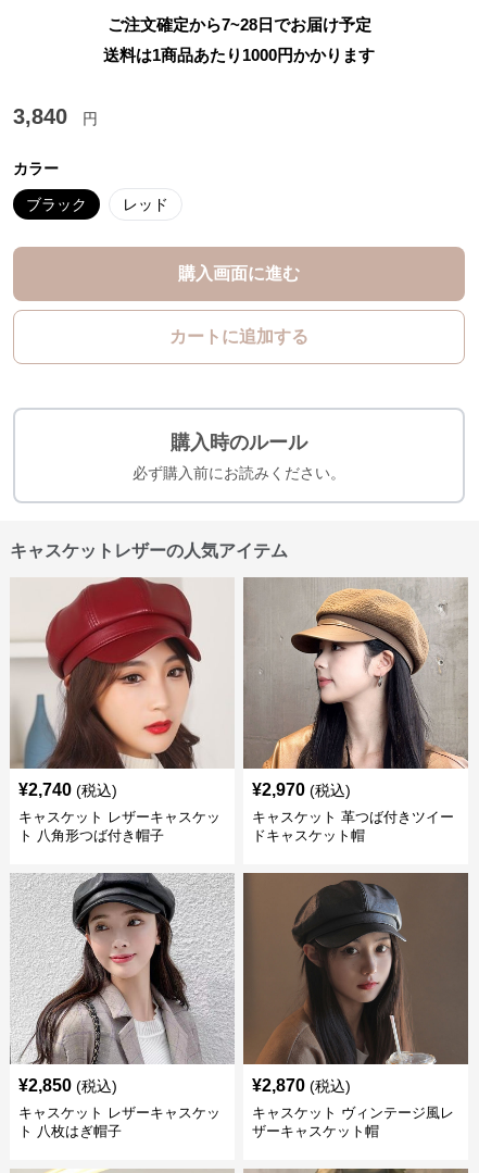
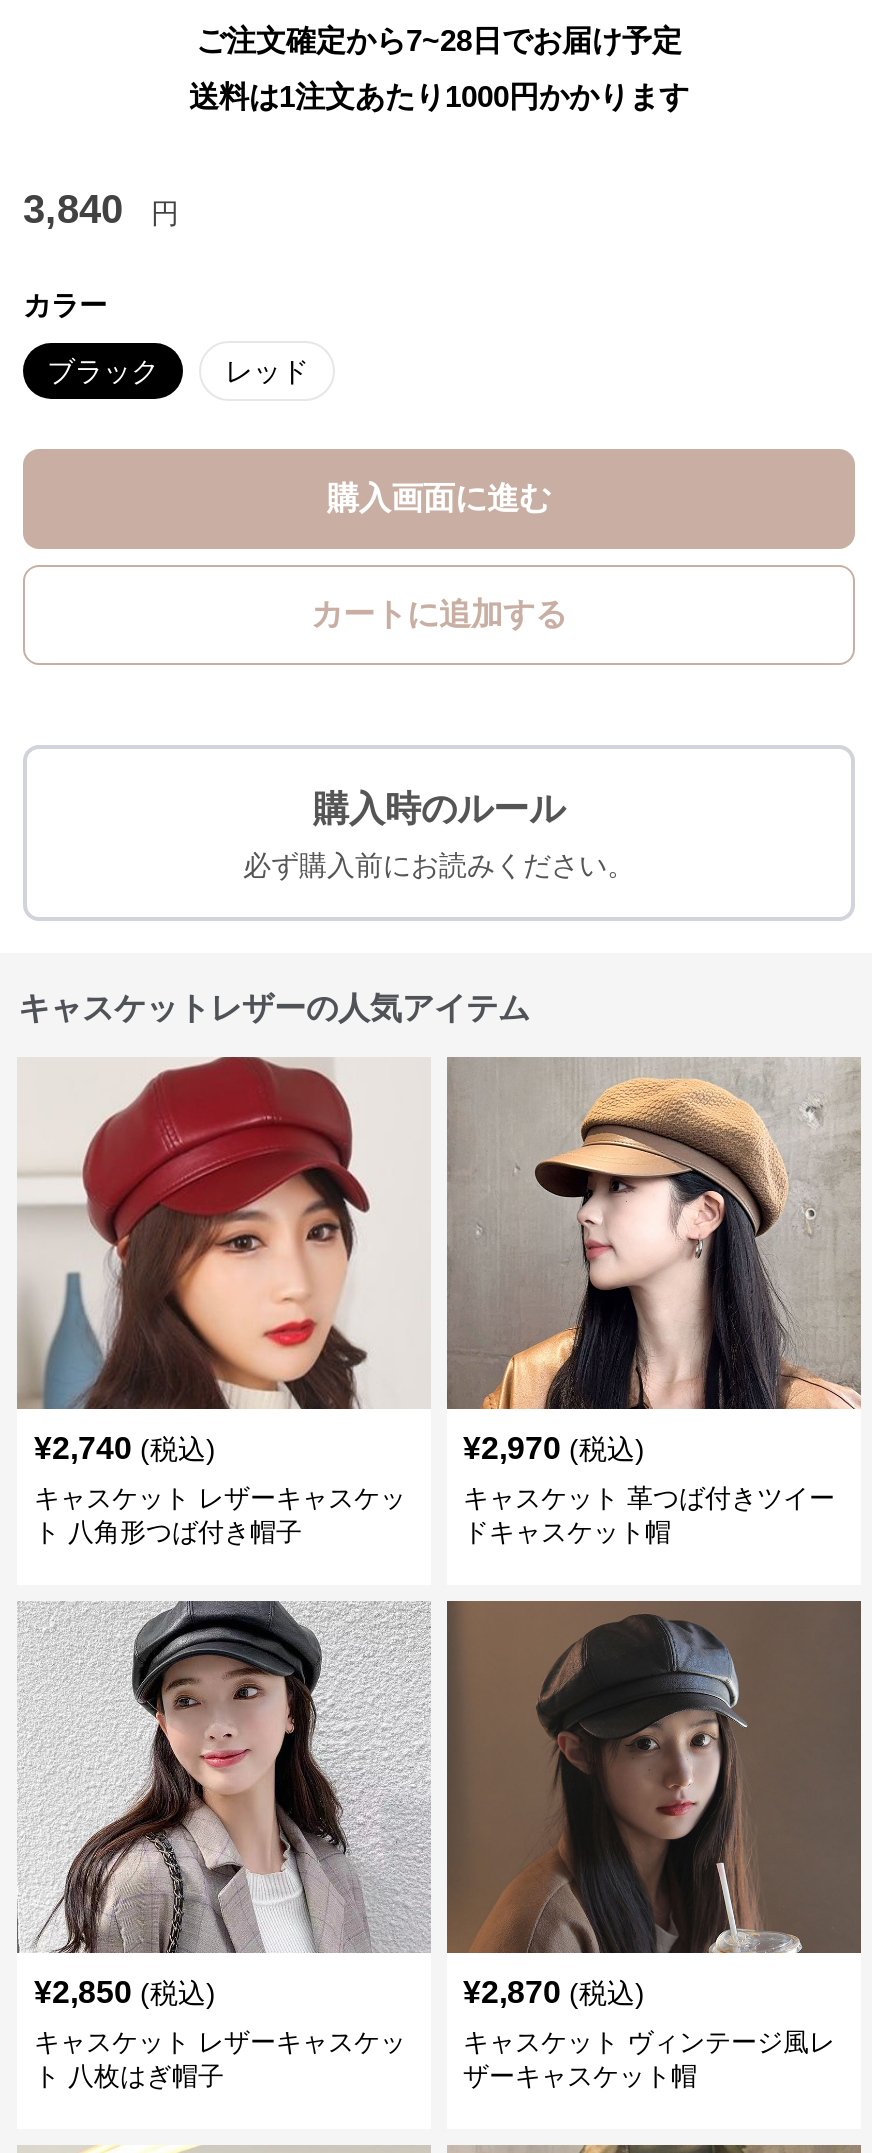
[103,46,375,64] 送料は1商品あたり1000円かかります -> [189,79,689,113] 送料は1注文あたり1000円かかります

